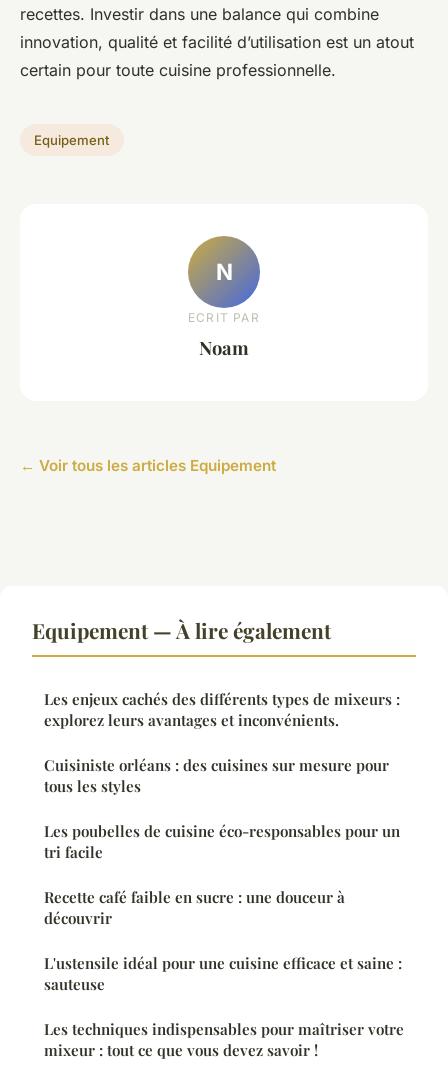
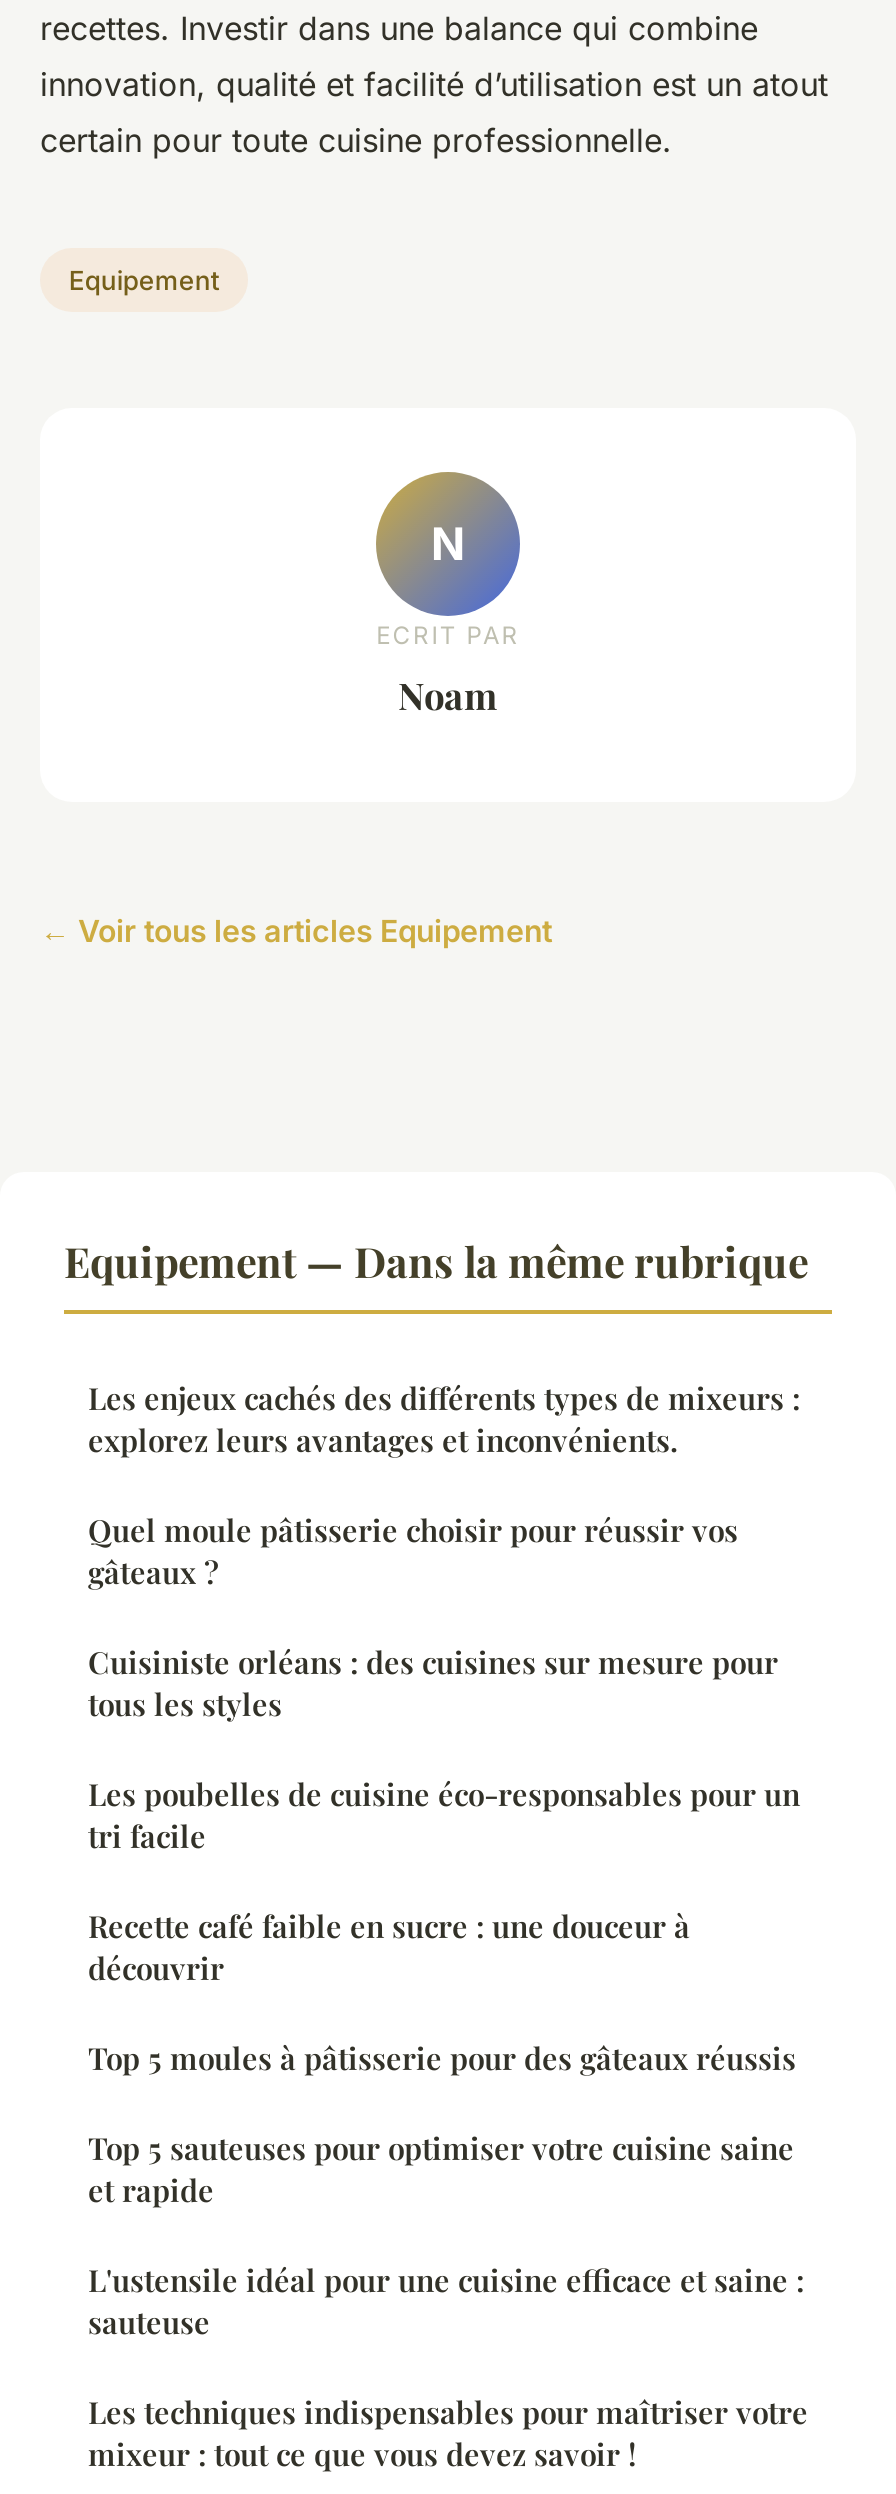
[32,616,331,644] Equipement — À lire également -> [64,1232,808,1288] Equipement — Dans la même rubrique
none -> [88,1510,738,1592] Quel moule pâtisserie choisir pour réussir vos | gâteaux ?
none -> [88,2038,796,2210] Top 5 moules à pâtisserie pour des gâteaux réussis | Top 5 sauteuses pour optimiser votre cuisine saine | et rapide

